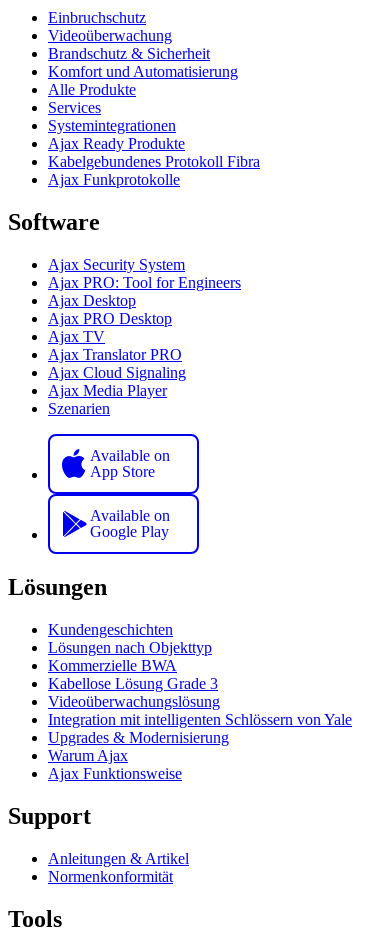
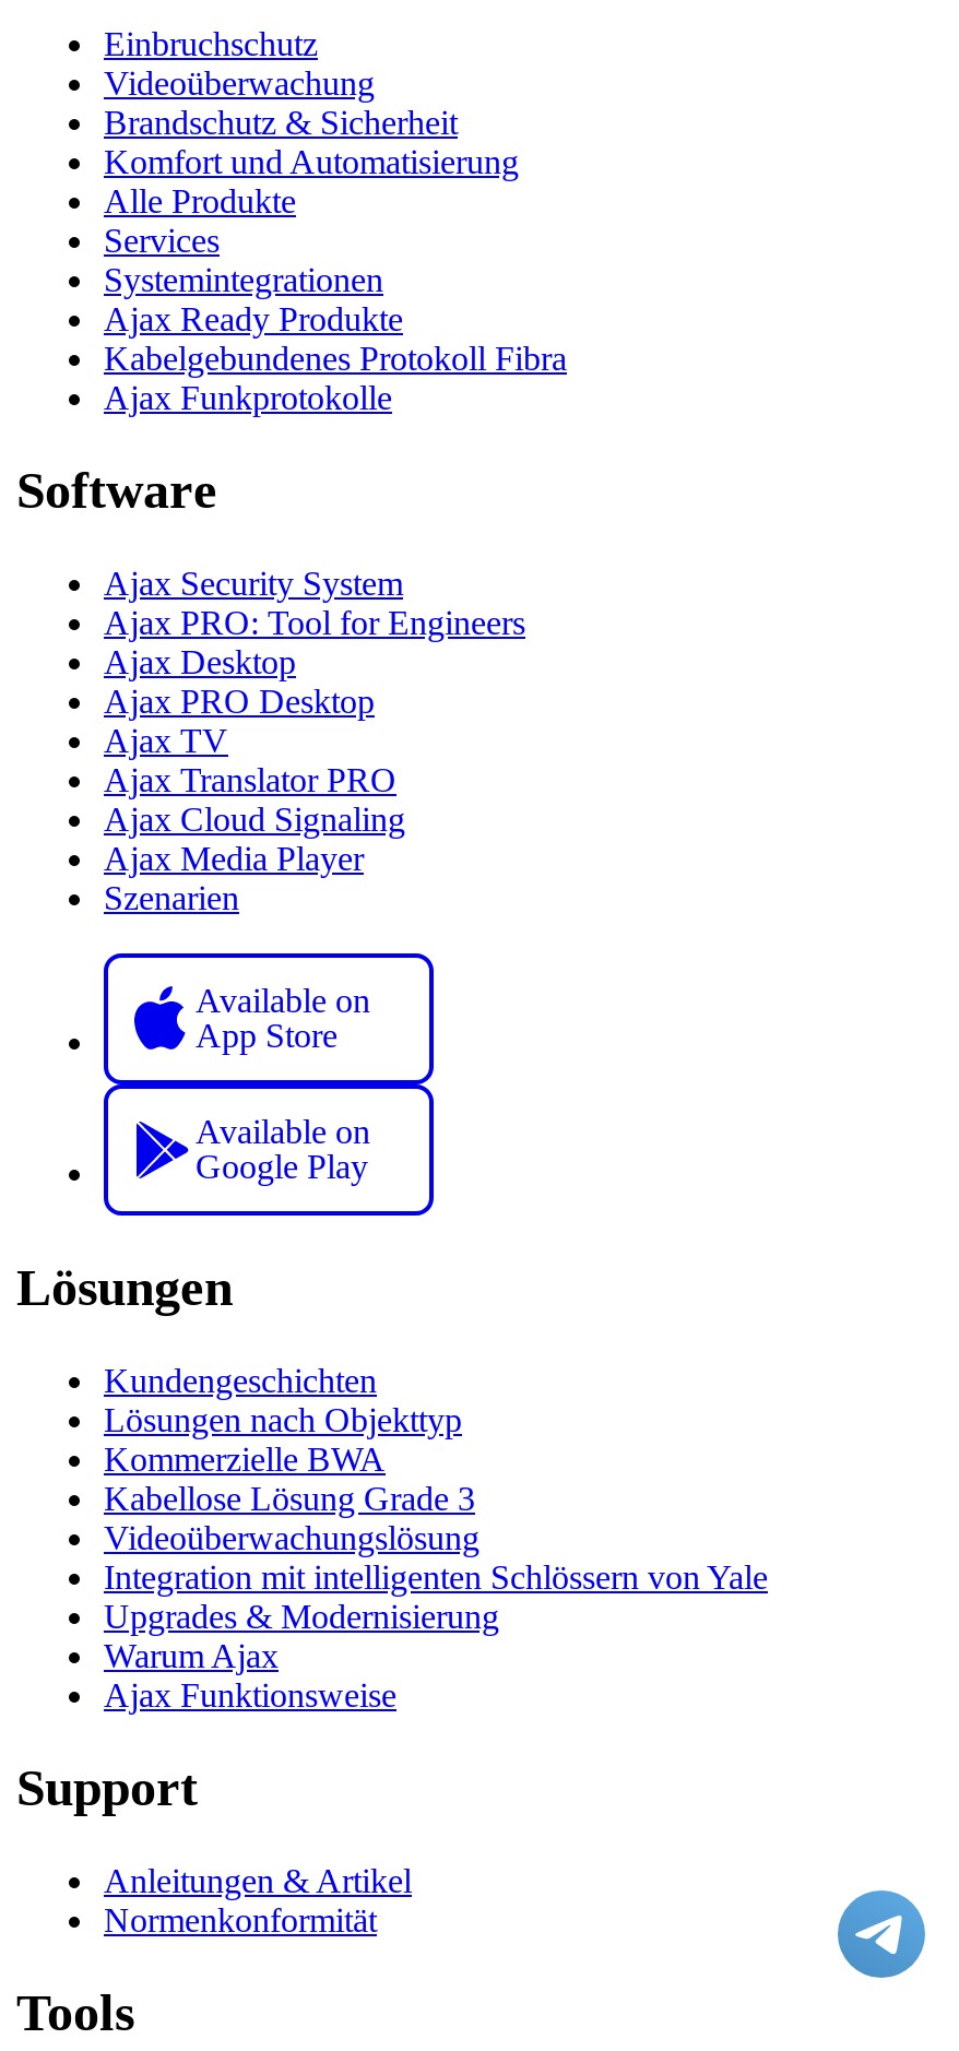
none -> [836,1888,927,1980] [image]

